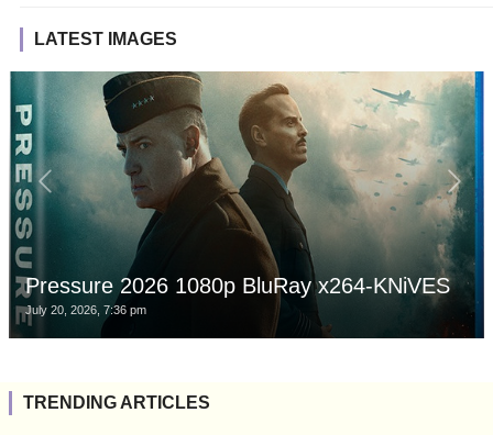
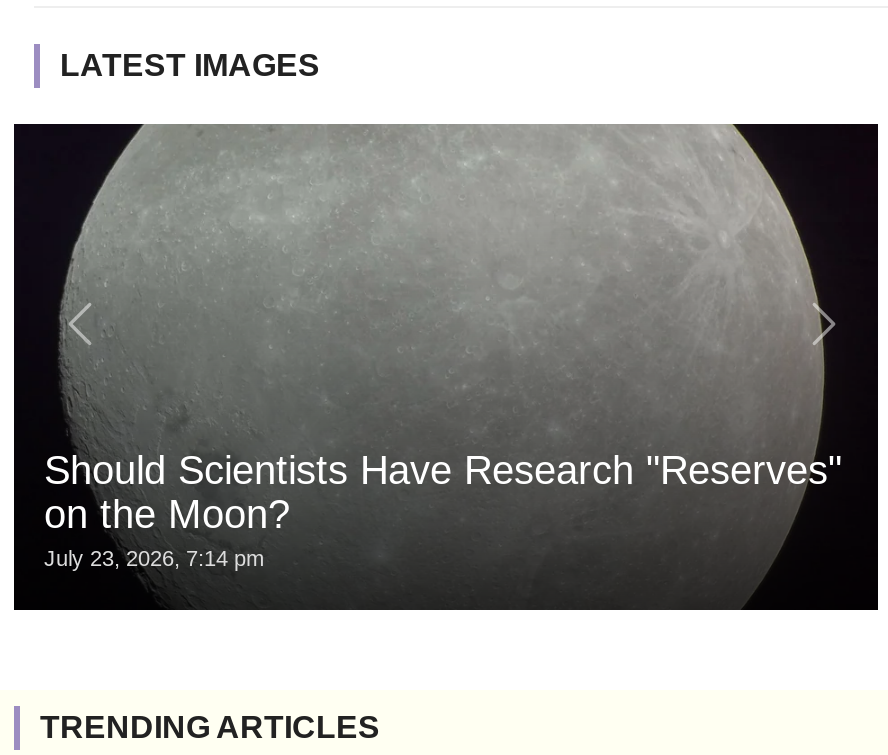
[8,70,485,338] [image] | Pressure 2026 1080p BluRay x264-KNiVES | July 20, 2026, 7:36 pm -> [12,122,880,610] [image] | Should Scientists Have Research "Reserves" | on the Moon? | July 23, 2026, 7:14 pm

